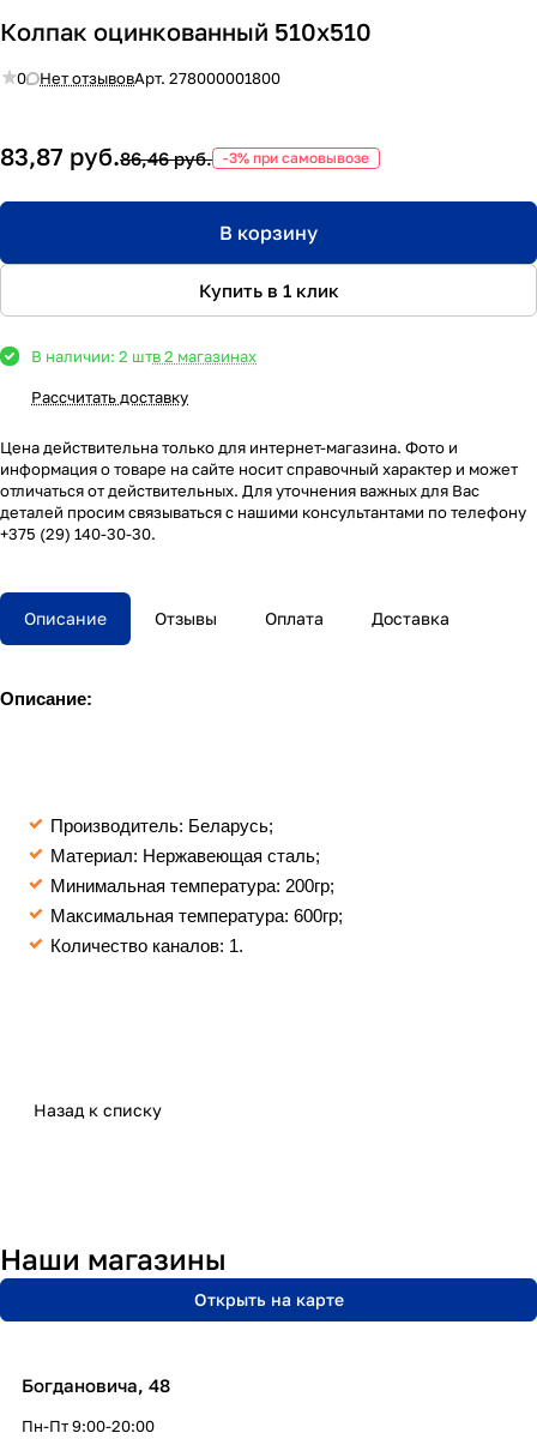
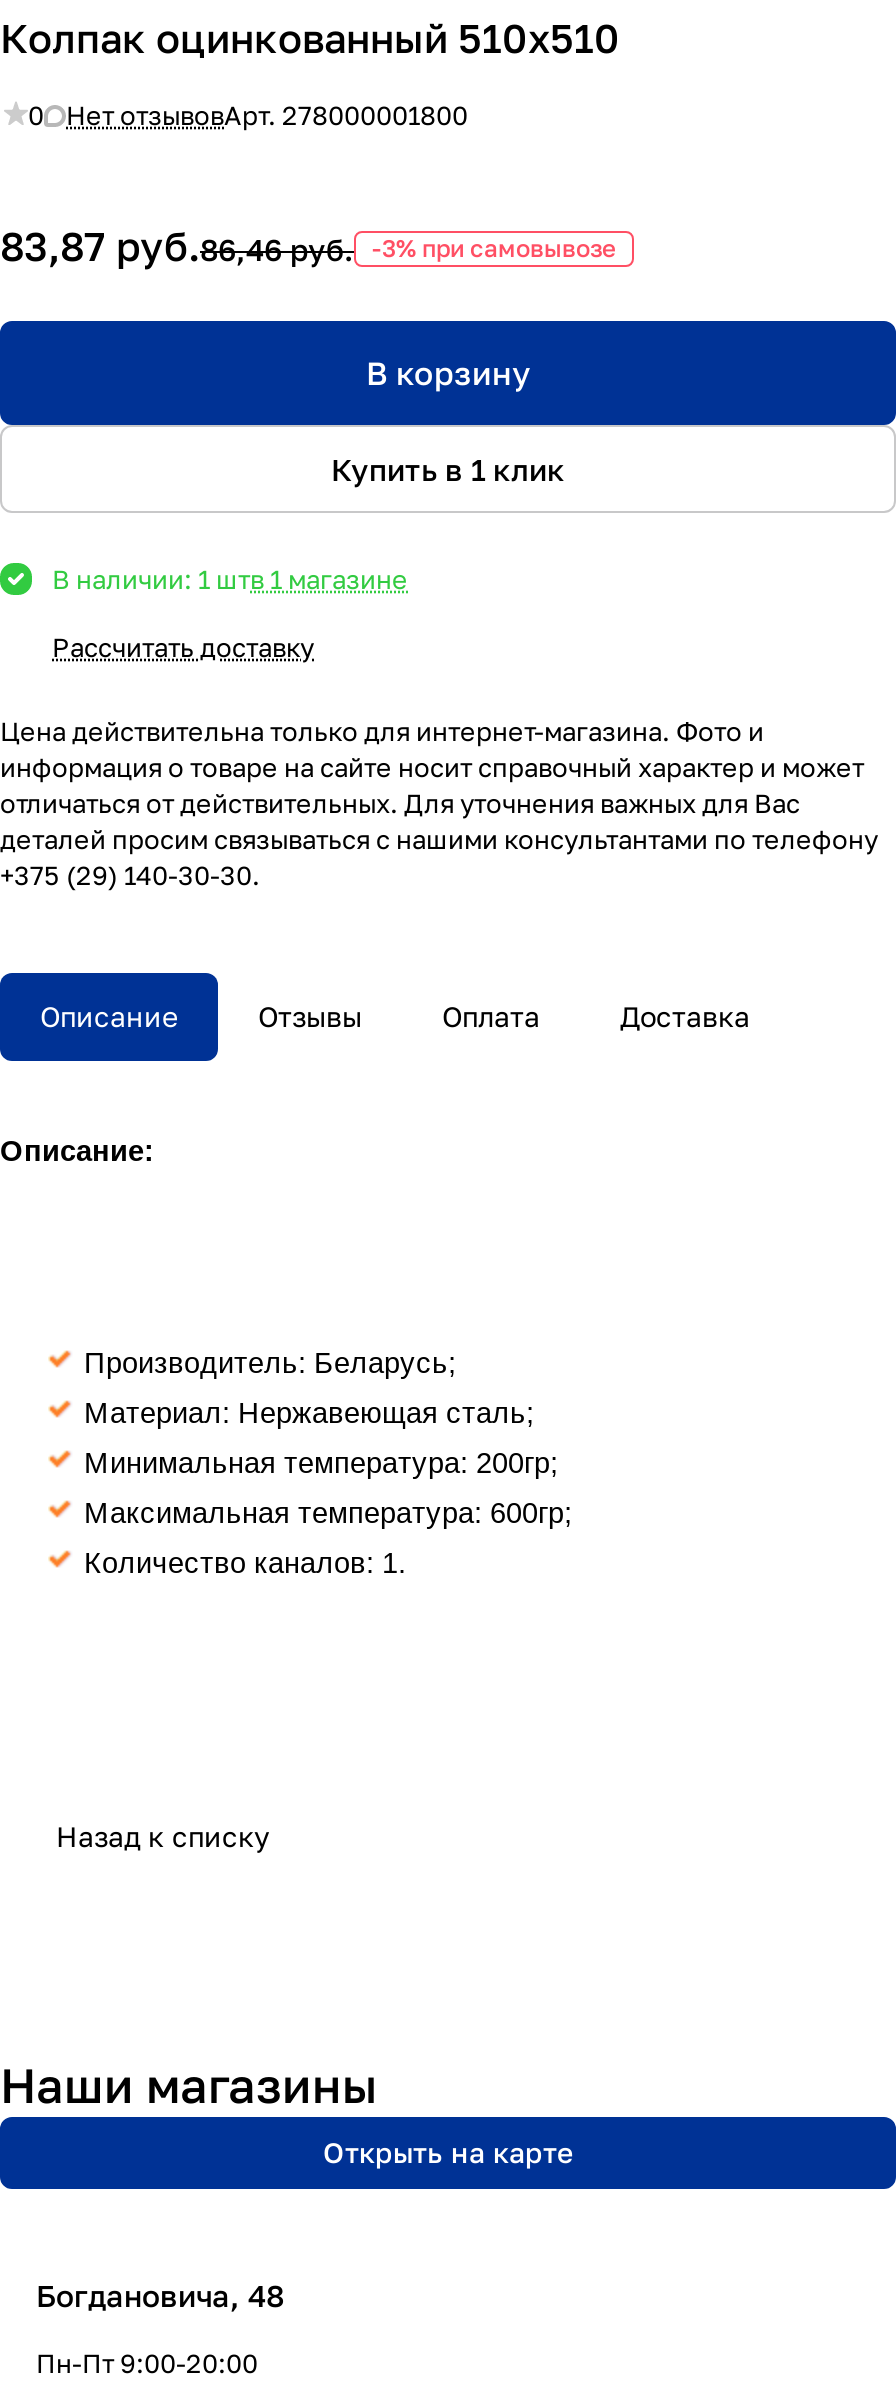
[31,347,257,366] В наличии: 2 штв 2 магазинах -> [52,563,408,595] В наличии: 1 штв 1 магазине

